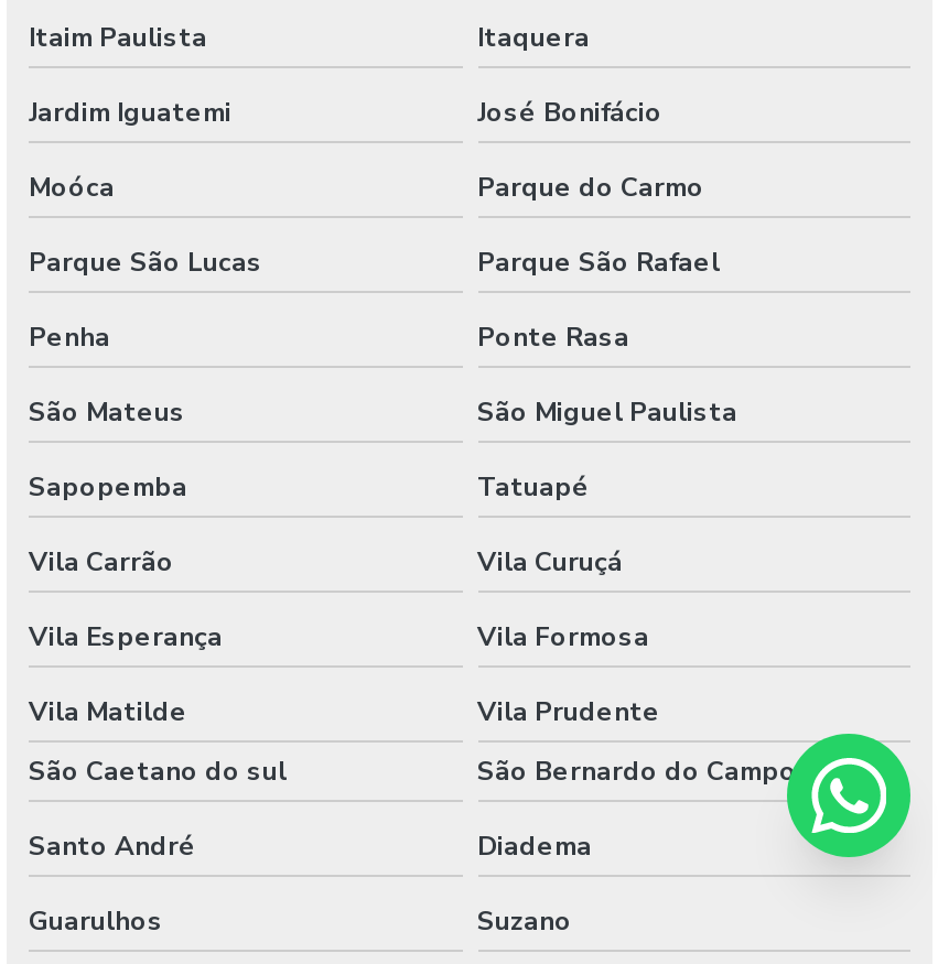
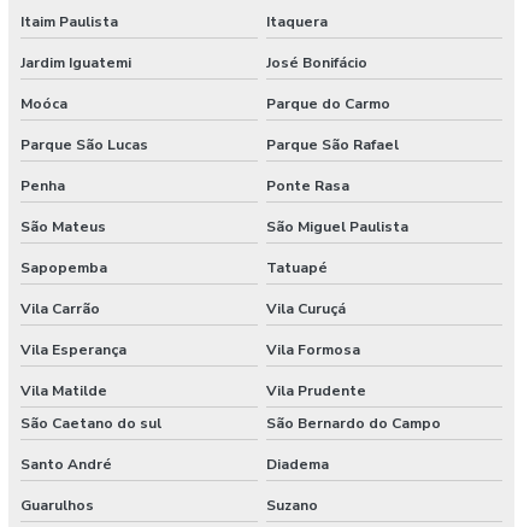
[785,732,913,868] [image] -> none

